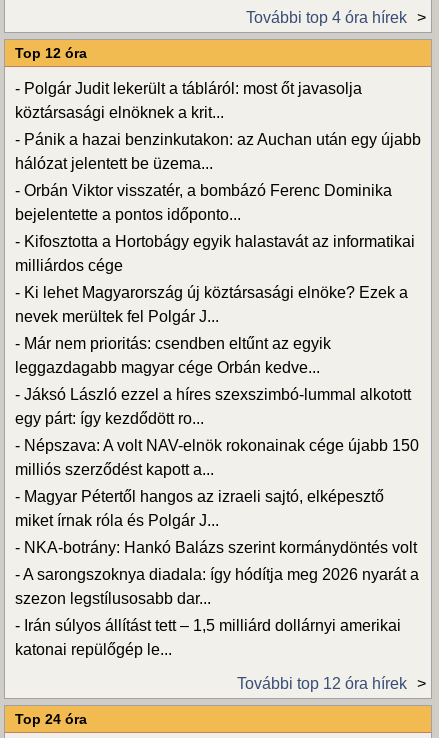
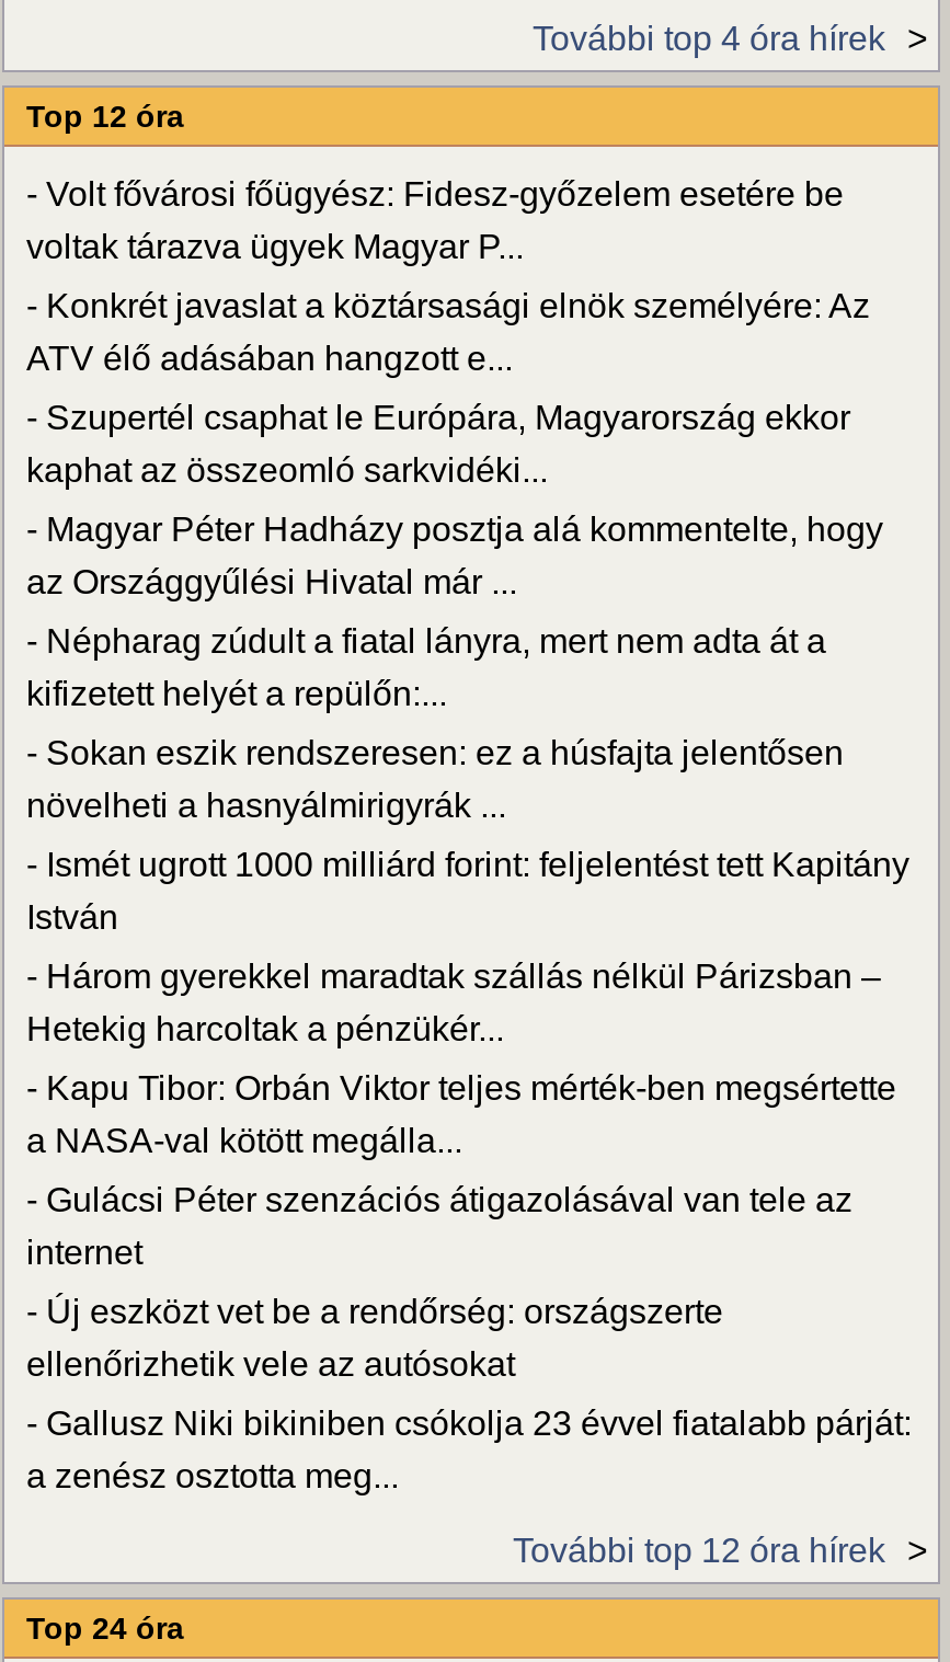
[15,80,362,121] - Polgár Judit lekerült a tábláról: most őt javasolja | köztársasági elnöknek a krit... -> [26,175,844,265] - Volt fővárosi főügyész: Fidesz-győzelem esetére be | voltak tárazva ügyek Magyar P...
[15,131,421,172] - Pánik a hazai benzinkutakon: az Auchan után egy újabb | hálózat jelentett be üzema... -> [26,287,870,377] - Konkrét javaslat a köztársasági elnök személyére: Az | ATV élő adásában hangzott e...
[15,182,392,223] - Orbán Viktor visszatér, a bombázó Ferenc Dominika | bejelentette a pontos időponto... -> [26,399,850,489] - Szupertél csaphat le Európára, Magyarország ekkor | kaphat az összeomló sarkvidéki...
[15,233,415,274] - Kifosztotta a Hortobágy egyik halastavát az informatikai | milliárdos cége -> [26,511,883,600] - Magyar Péter Hadházy posztja alá kommentelte, hogy | az Országgyűlési Hivatal már ...
[15,284,408,325] - Ki lehet Magyarország új köztársasági elnöke? Ezek a | nevek merültek fel Polgár J... -> [26,622,826,712] - Népharag zúdult a fiatal lányra, mert nem adta át a | kifizetett helyét a repülőn:...
[15,335,331,376] - Már nem prioritás: csendben eltűnt az egyik | leggazdagabb magyar cége Orbán kedve... -> [26,734,844,824] - Sokan eszik rendszeresen: ez a húsfajta jelentősen | növelheti a hasnyálmirigyrák ...
[15,386,411,427] - Jáksó László ezzel a híres szexszimbó-lummal alkotott | egy párt: így kezdődött ro... -> [26,846,909,936] - Ismét ugrott 1000 milliárd forint: feljelentést tett Kapitány | István
[15,437,419,478] - Népszava: A volt NAV-elnök rokonainak cége újabb 150 | milliós szerződést kapott a... -> [26,958,881,1047] - Három gyerekkel maradtak szállás nélkül Párizsban – | Hetekig harcoltak a pénzükér...
[15,488,384,529] - Magyar Pétertől hangos az izraeli sajtó, elképesztő | miket írnak róla és Polgár J... -> [26,1069,896,1159] - Kapu Tibor: Orbán Viktor teljes mérték-ben megsértette | a NASA-val kötött megálla...
[15,539,417,556] - NKA-botrány: Hankó Balázs szerint kormánydöntés volt -> [26,1181,852,1271] - Gulácsi Péter szenzációs átigazolásával van tele az | internet
[15,566,419,607] - A sarongszoknya diadala: így hódítja meg 2026 nyarát a | szezon legstílusosabb dar... -> [26,1293,723,1383] - Új eszközt vet be a rendőrség: országszerte | ellenőrizhetik vele az autósokat
[15,617,401,658] - Irán súlyos állítást tett – 1,5 milliárd dollárnyi amerikai | katonai repülőgép le... -> [26,1405,912,1494] - Gallusz Niki bikiniben csókolja 23 évvel fiatalabb párját: | a zenész osztotta meg...

